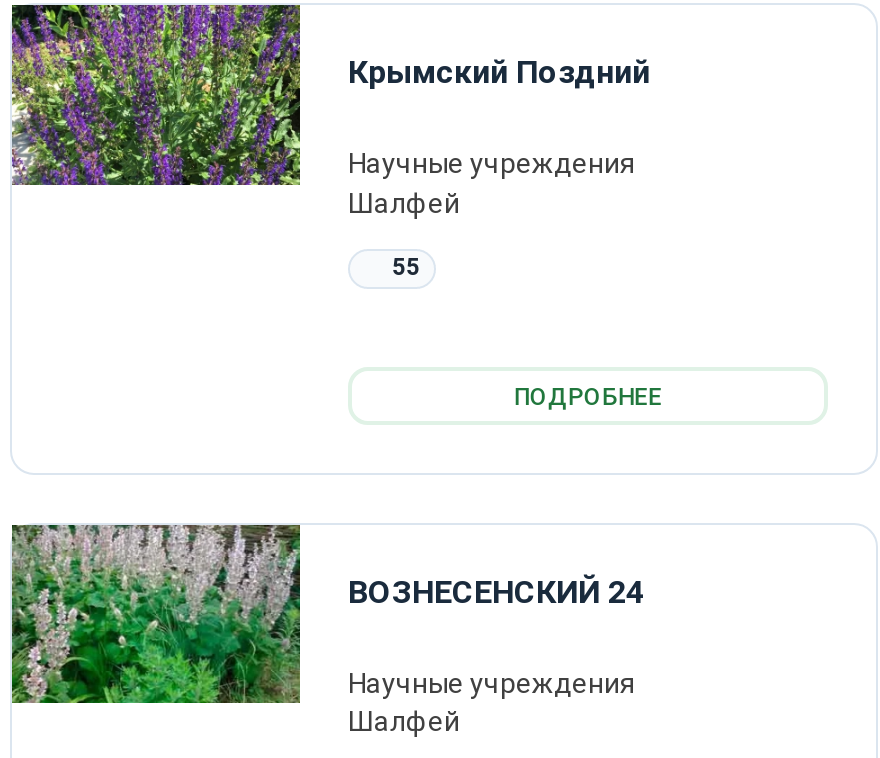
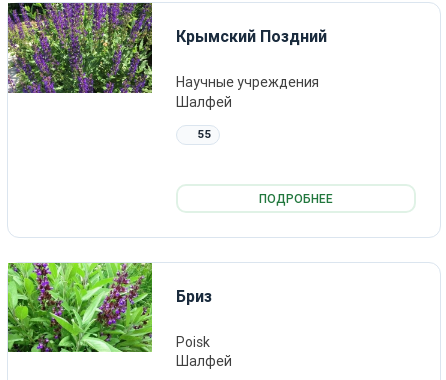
[10,523,644,705] [image] | ВОЗНЕСЕНСКИЙ 24 -> [7,262,212,353] [image] | Бриз
[348,667,634,699] Научные учреждения -> [176,334,210,350] Poisk

